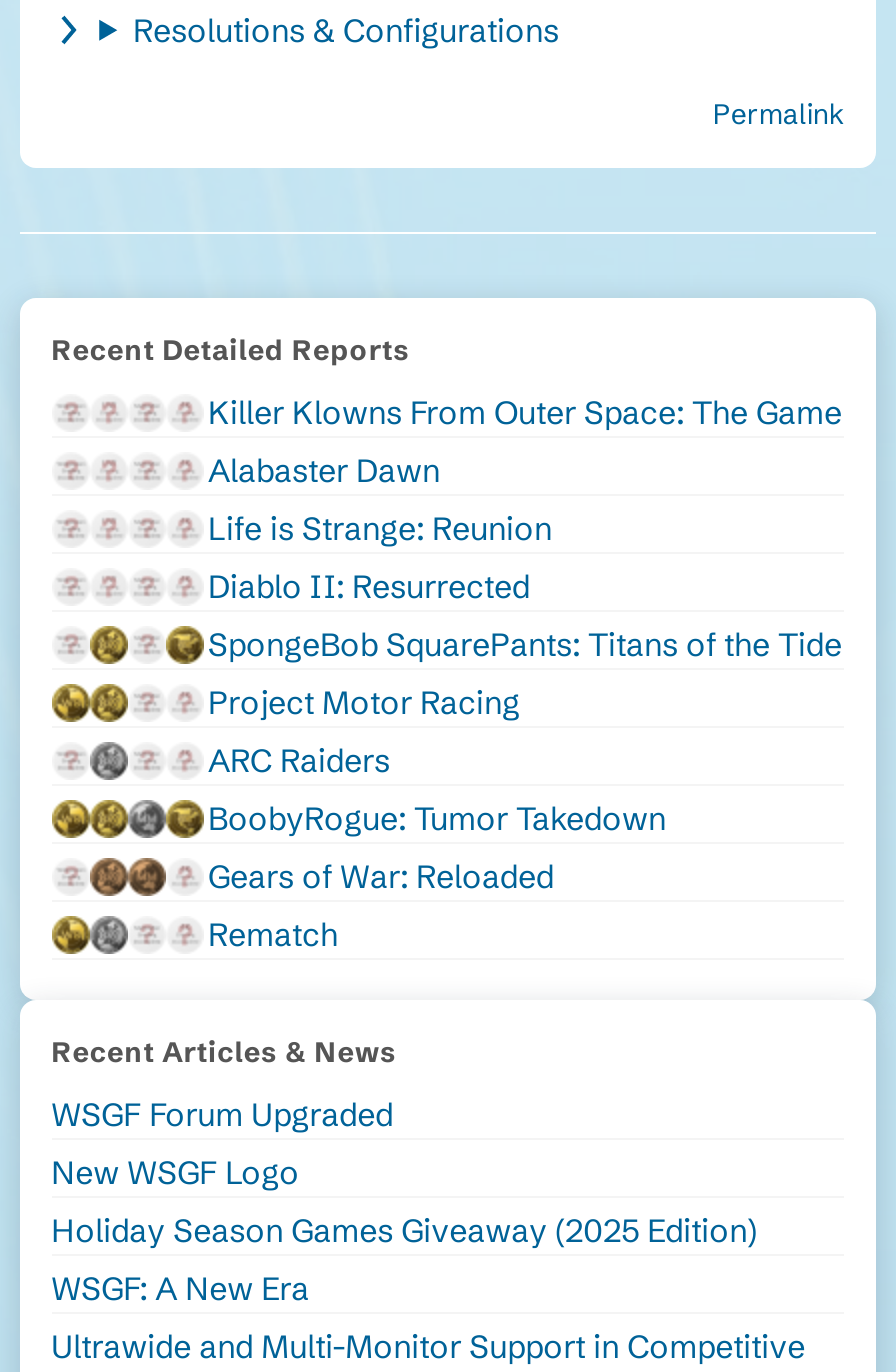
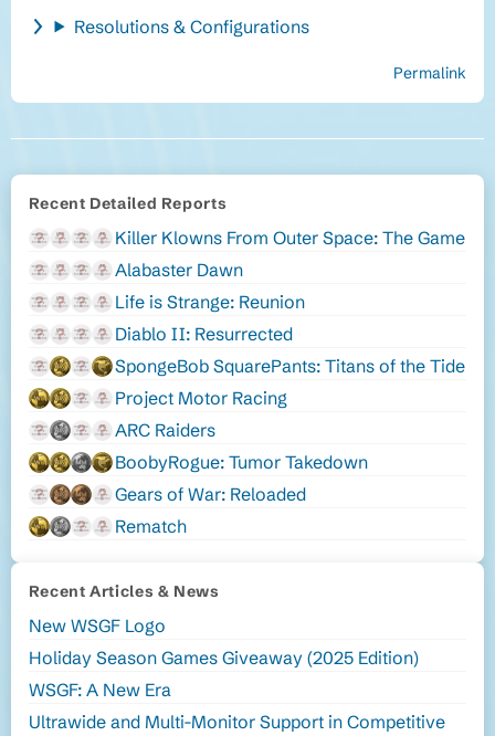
[51,1094,393,1134] WSGF Forum Upgraded -> none

